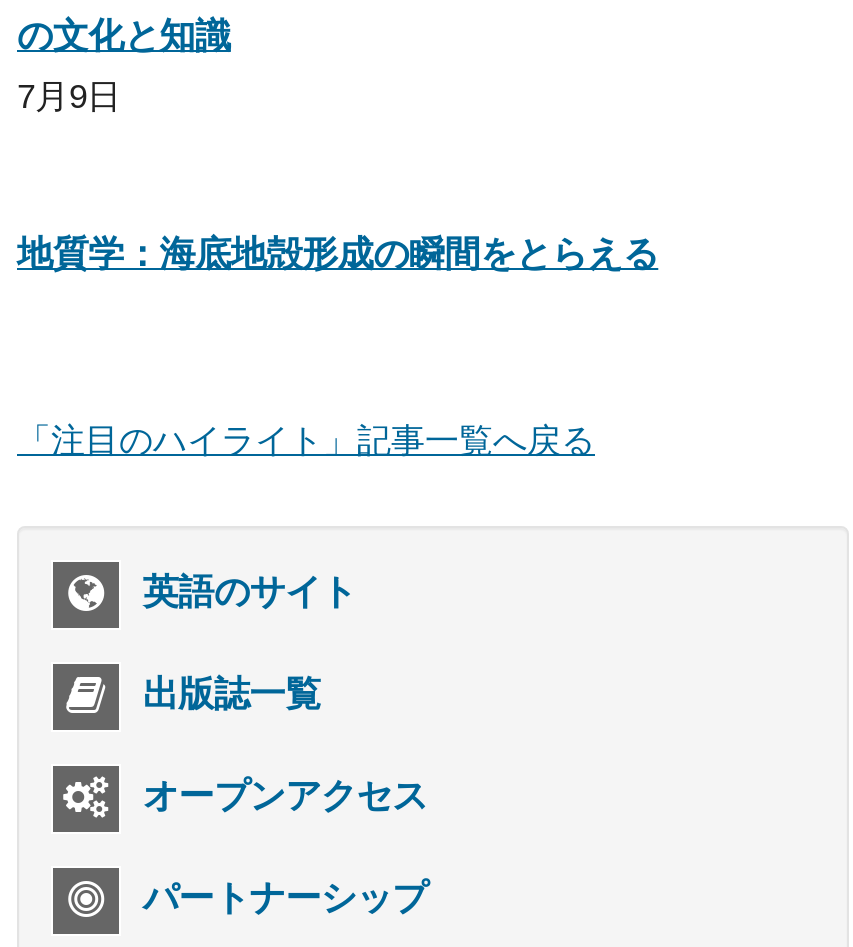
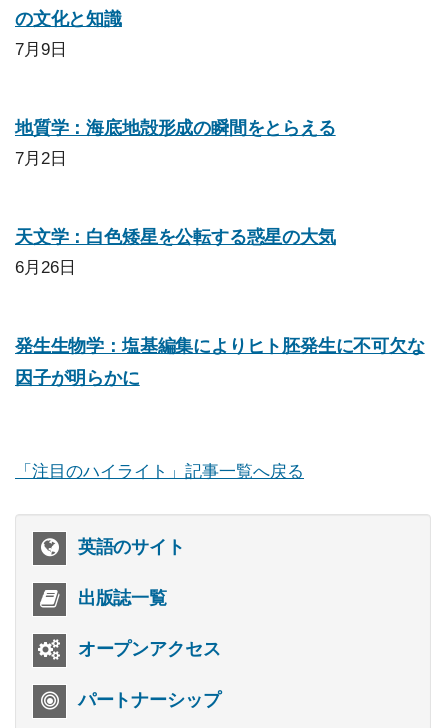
none -> [15,148,67,167] 7月2日
none -> [15,226,336,276] 天文学：白色矮星を公転する惑星の大気 | 6月26日
none -> [15,335,425,387] 発生生物学：塩基編集によりヒト胚発生に不可欠な | 因子が明らかに

